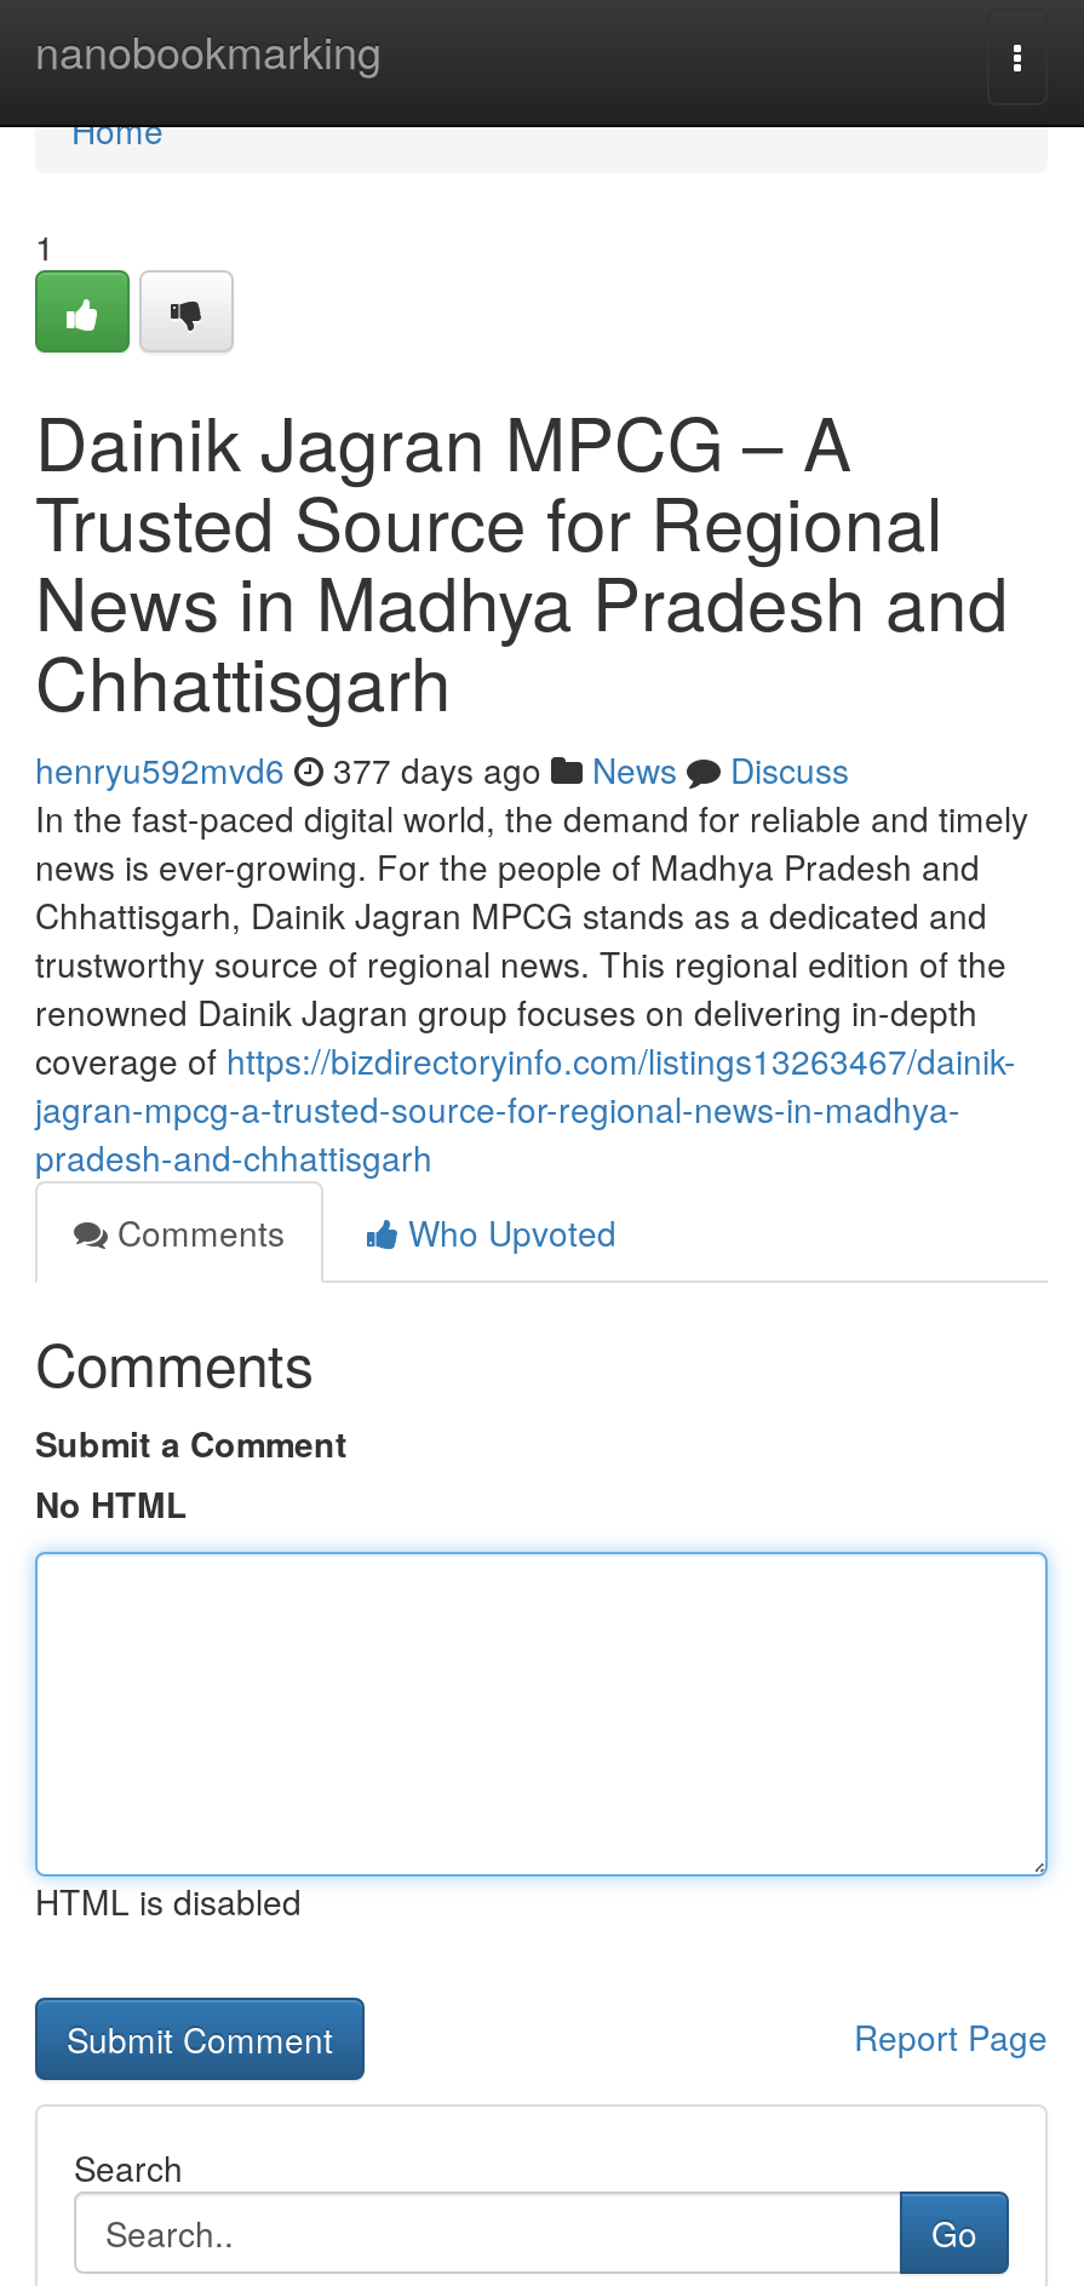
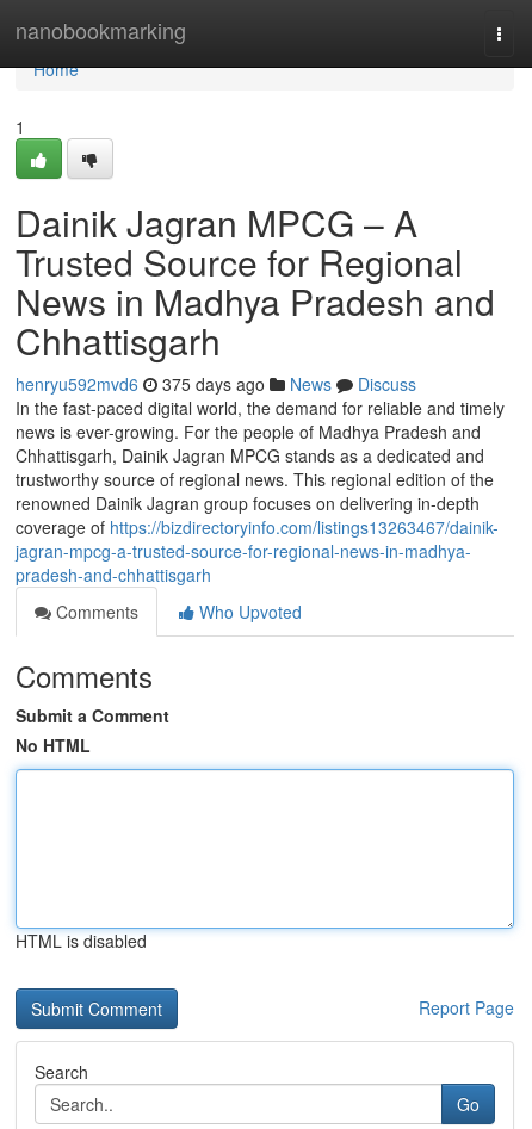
[35,745,849,793] henryu592mvd6 377 days ago News Discuss -> [16,372,416,396] henryu592mvd6 375 days ago News Discuss

